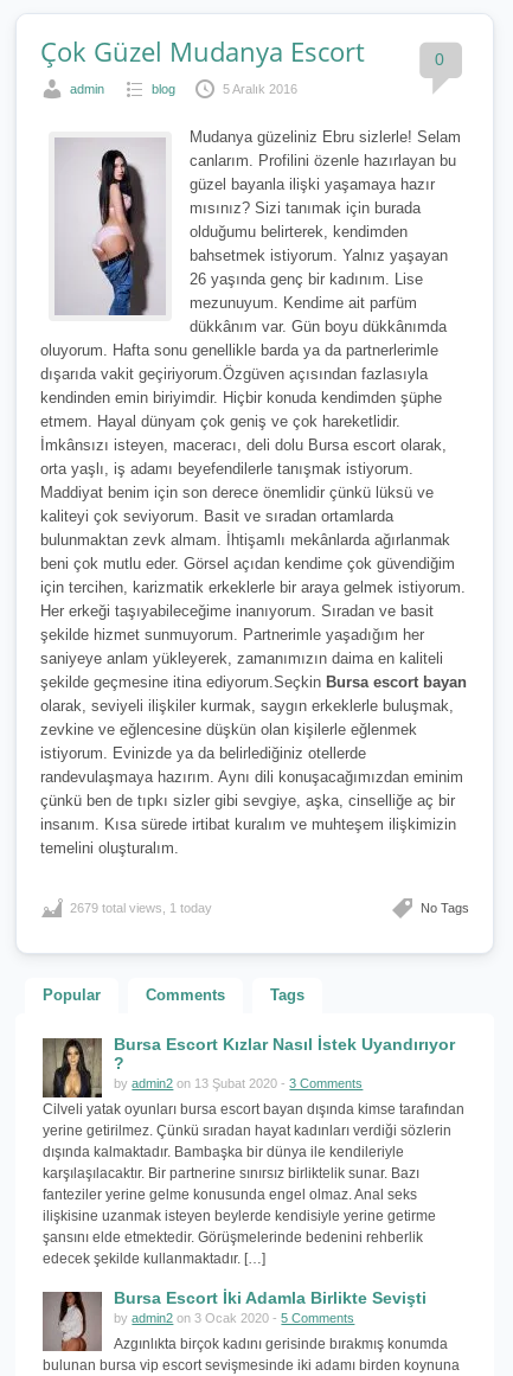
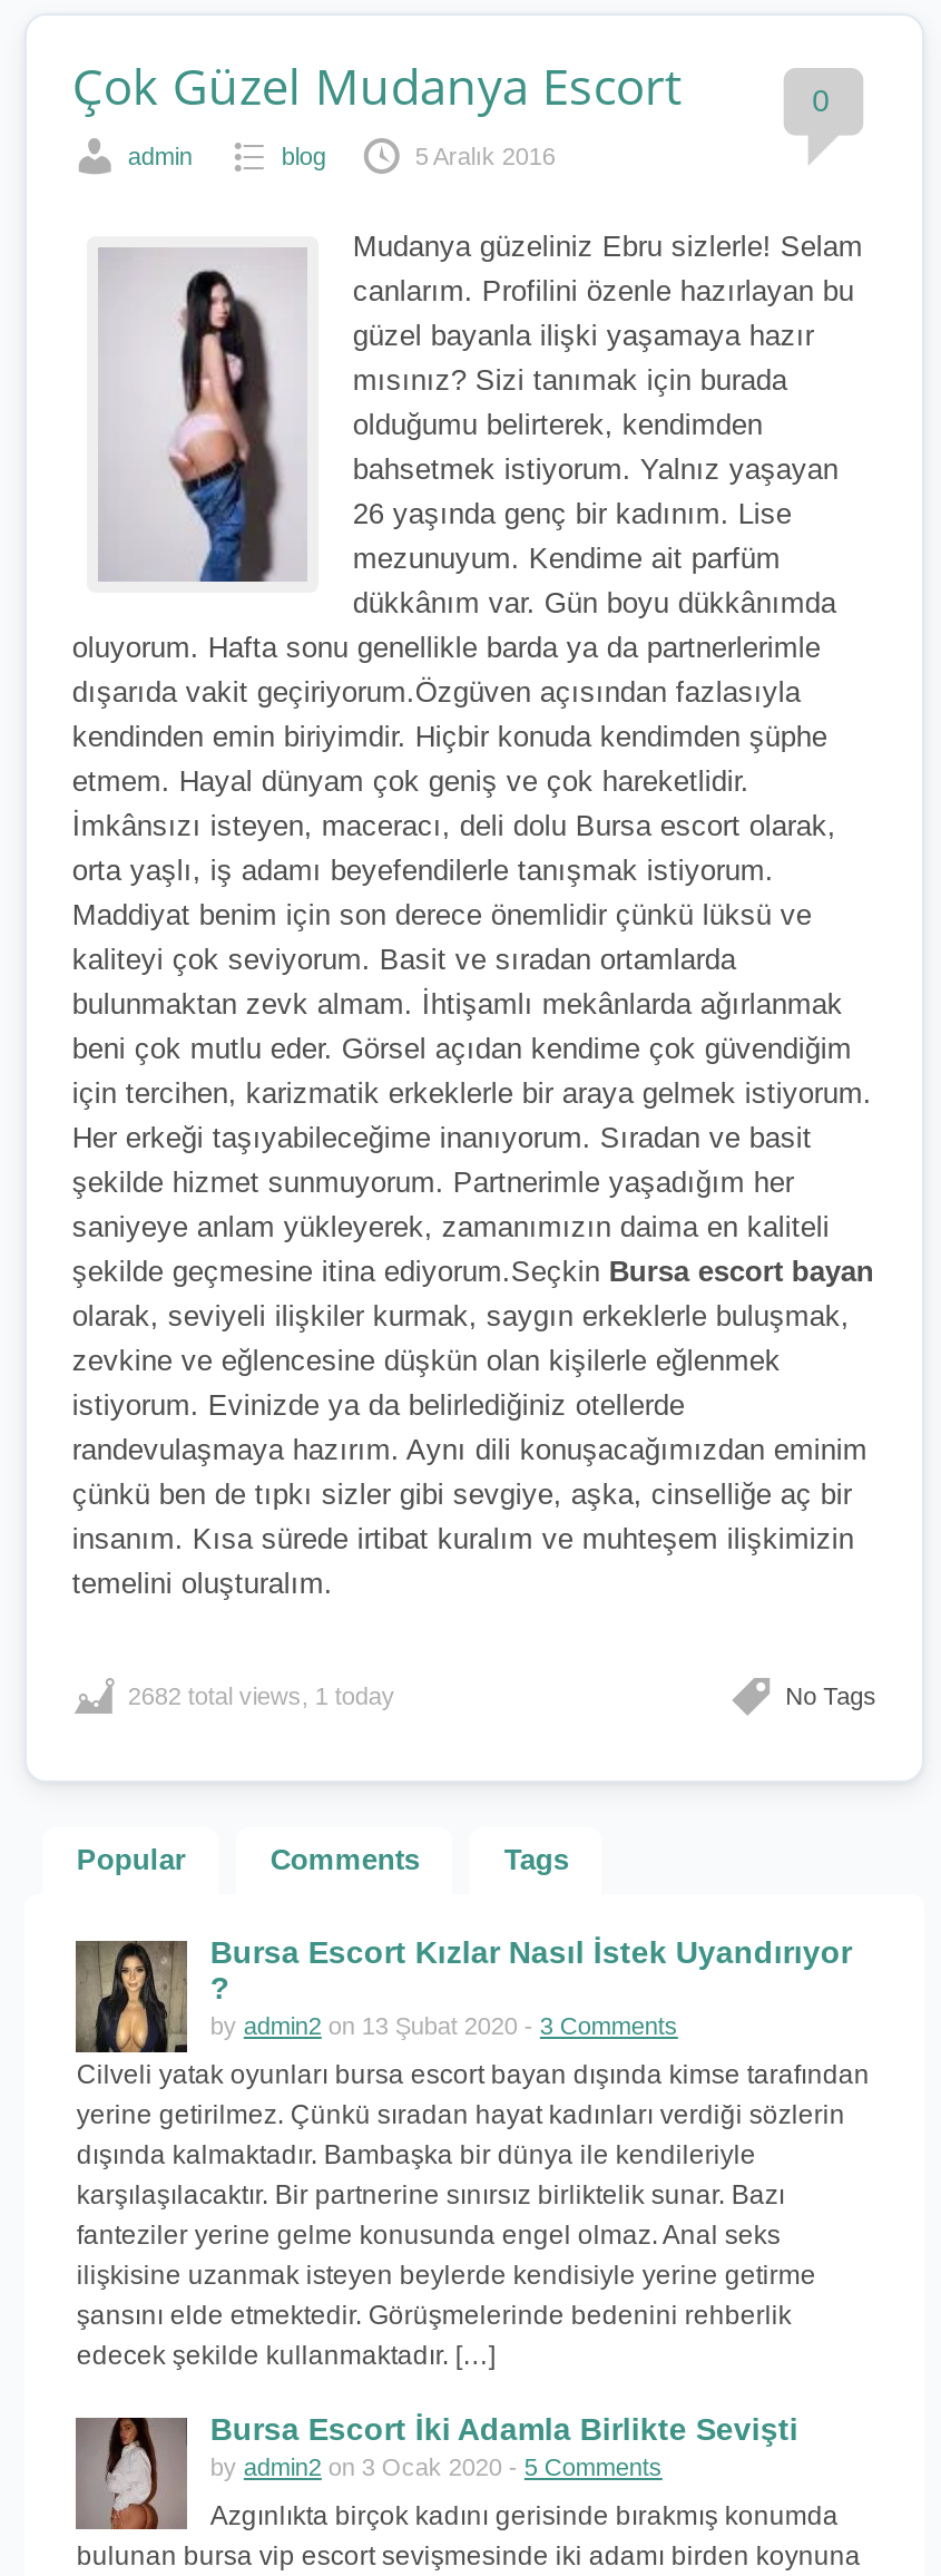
[70,901,213,915] 2679 total views, 1 today -> [128,1682,395,1709] 2682 total views, 1 today

